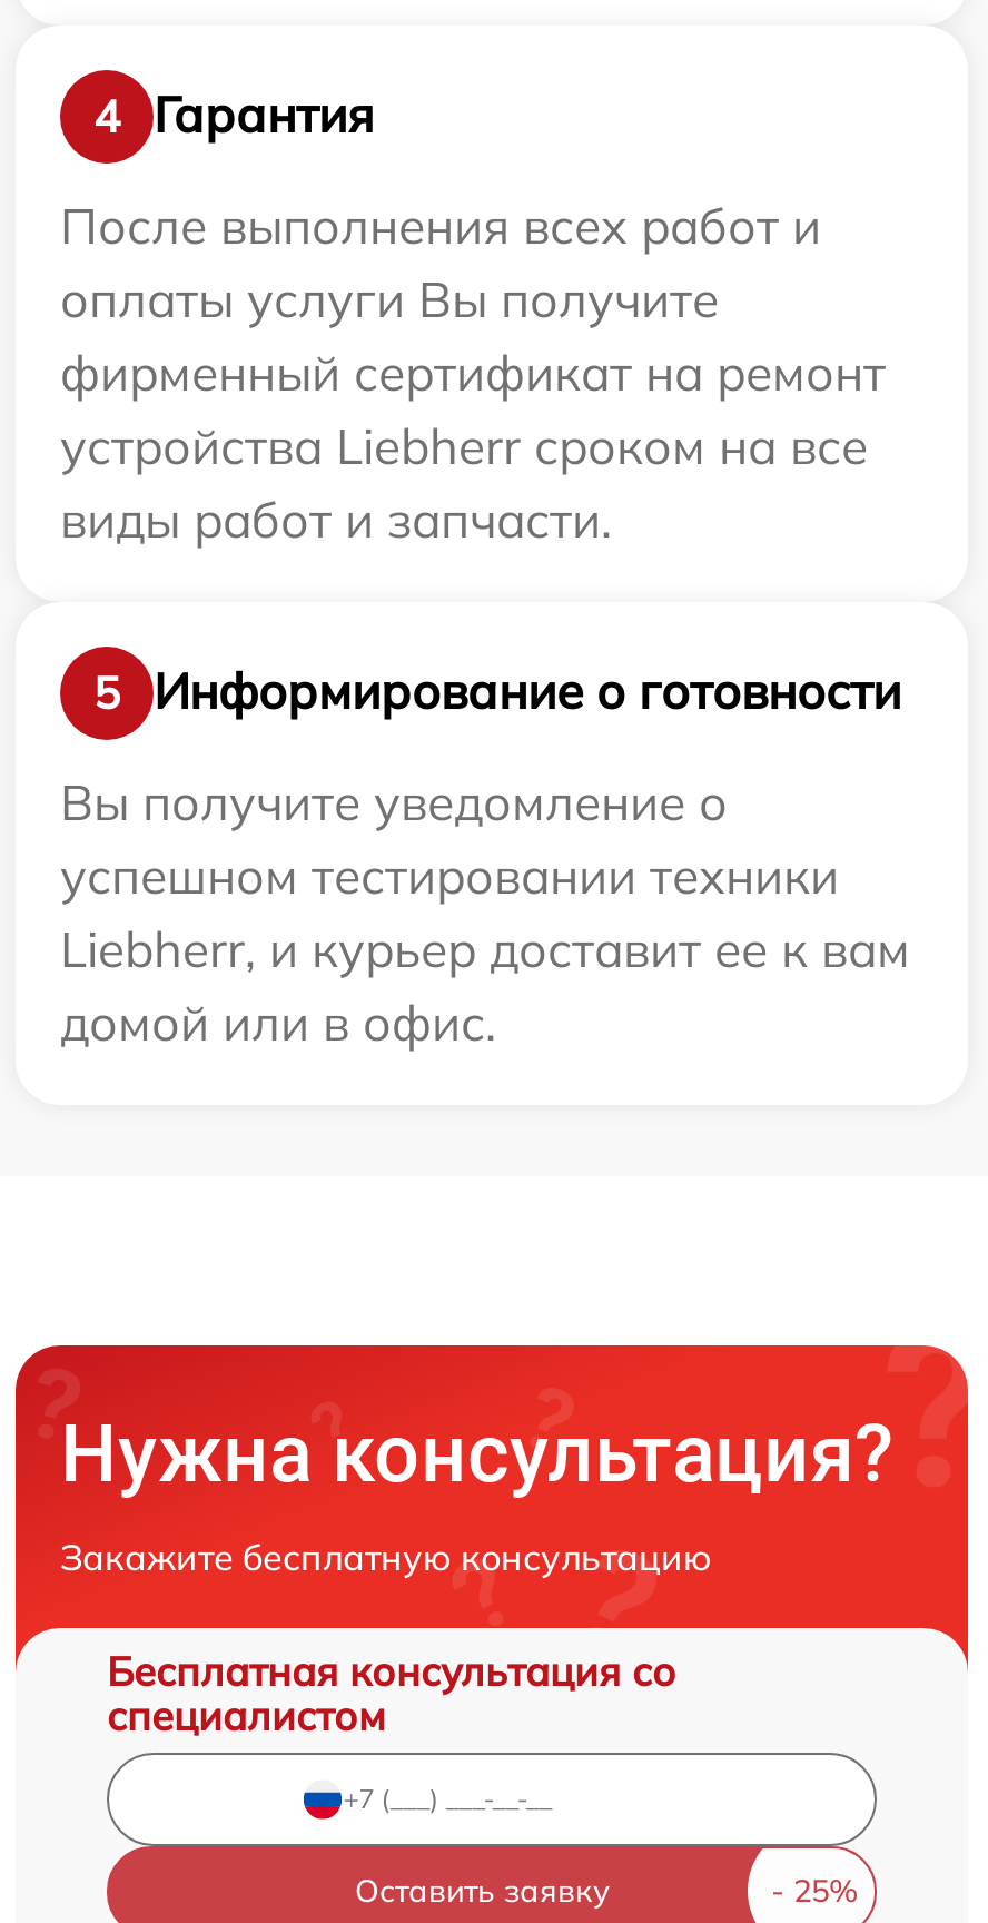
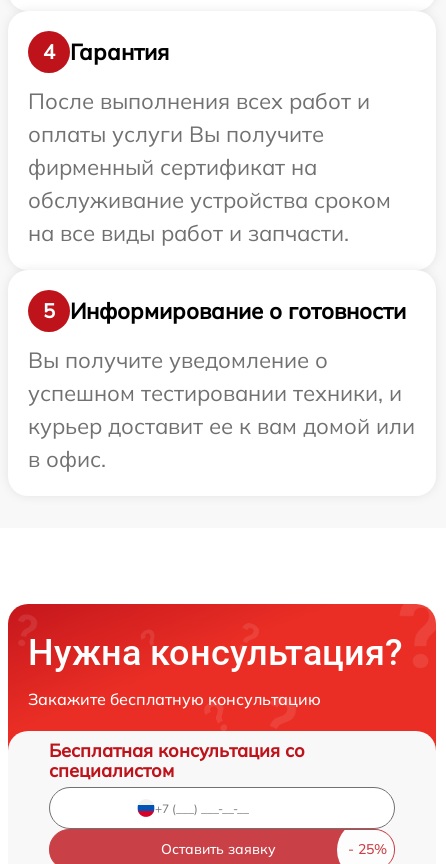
[60,341,886,550] фирменный сертификат на ремонт | устройства Liebherr сроком на все | виды работ и запчасти. -> [28,153,391,247] фирменный сертификат на | обслуживание устройства сроком | на все виды работ и запчасти.
[60,844,910,1053] успешном тестировании техники | Liebherr, и курьер доставит ее к вам | домой или в офис. -> [28,379,415,473] успешном тестировании техники, и | курьер доставит ее к вам домой или | в офис.

